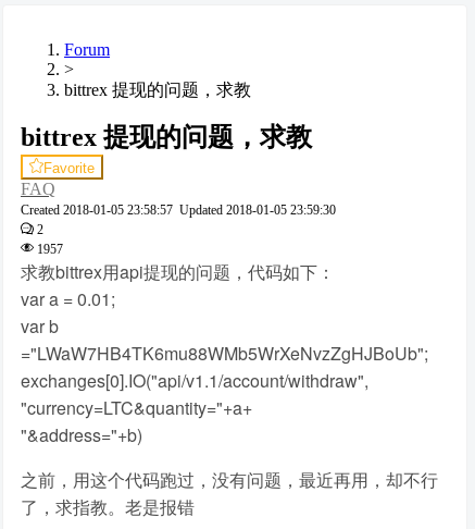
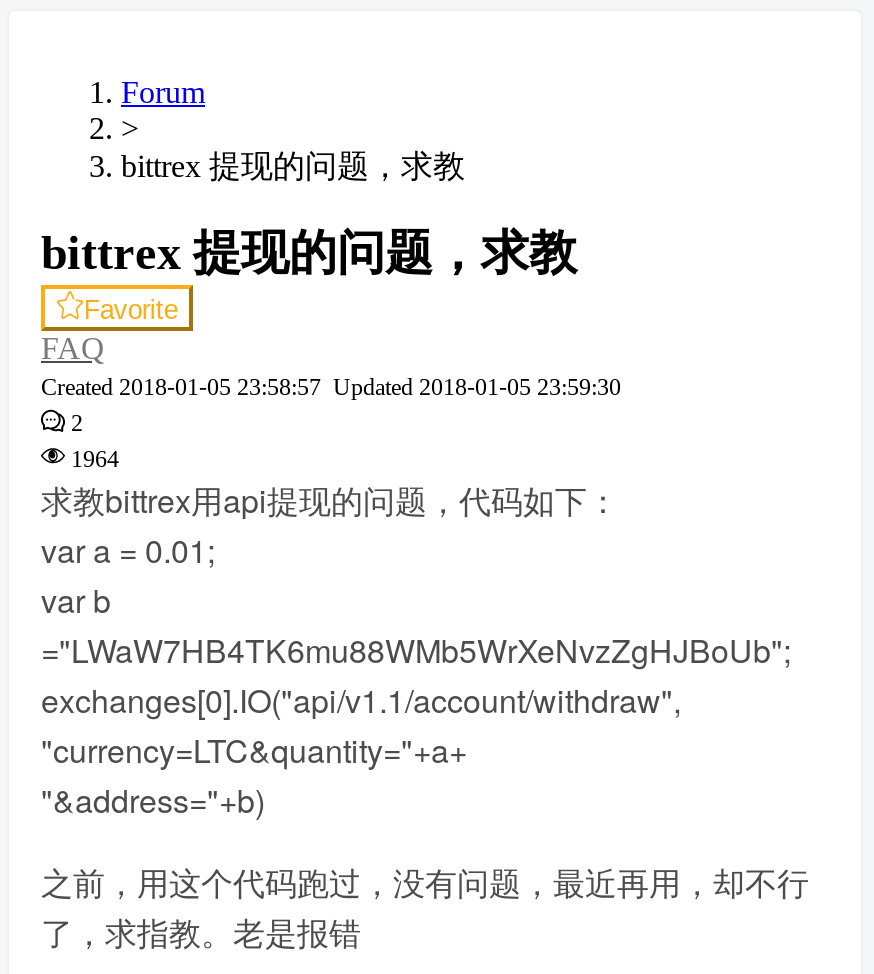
[37,241,63,257] 1957 -> [71,444,119,472] 1964

